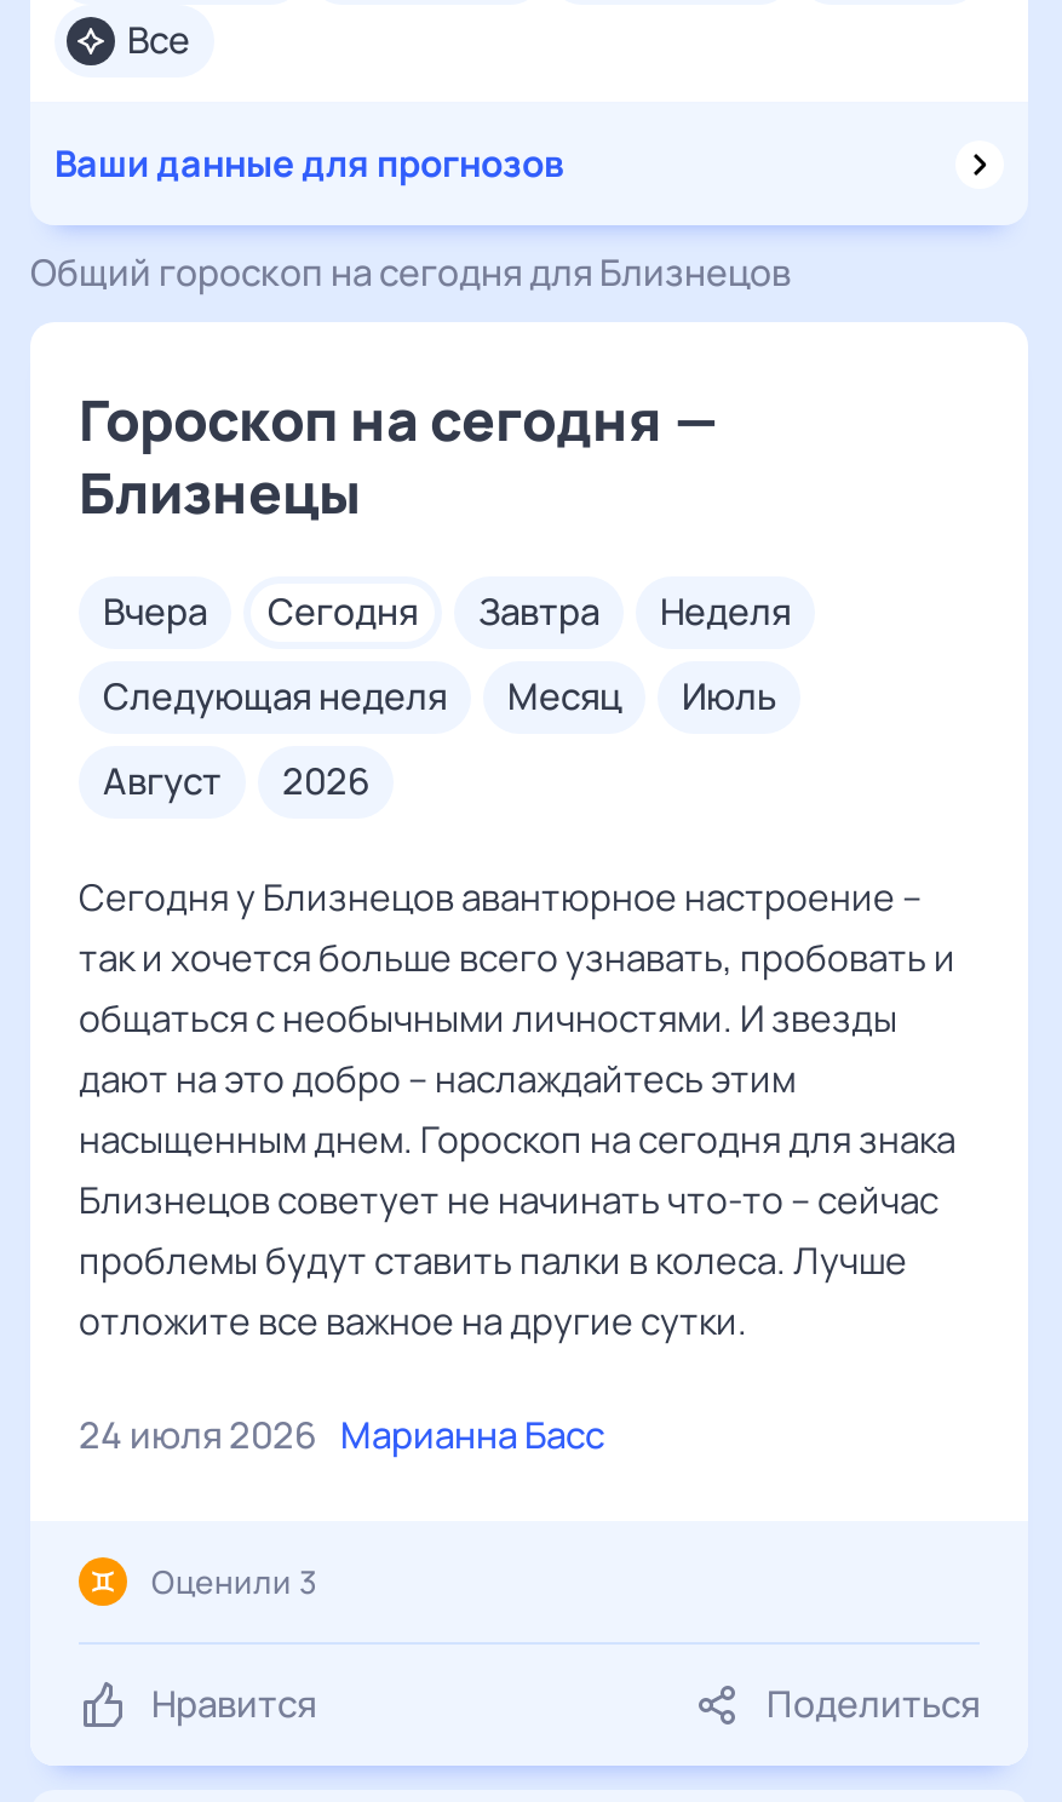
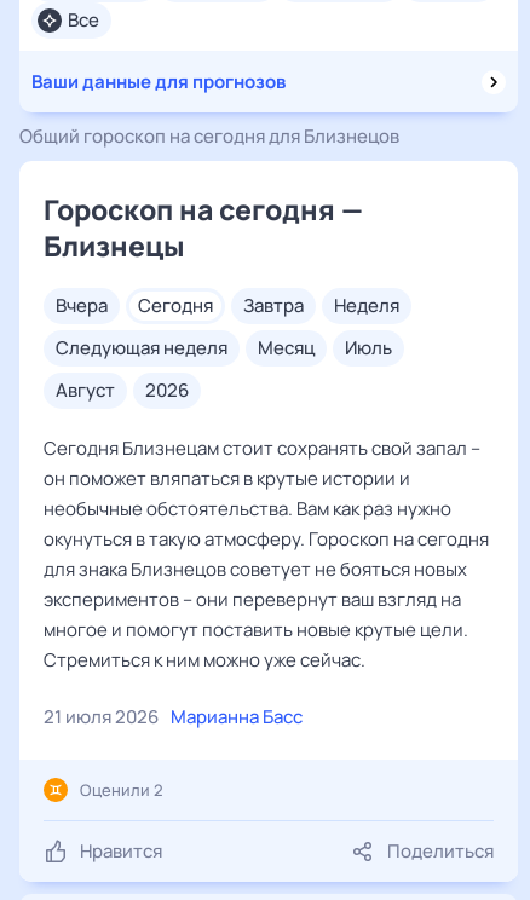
[79,872,955,1347] Сегодня у Близнецов авантюрное настроение – | так и хочется больше всего узнавать, пробовать и | общаться с необычными личностями. И звезды | дают на это добро – наслаждайтесь этим | насыщенным днем. Гороскоп на сегодня для знака | Близнецов советует не начинать что-то – сейчас | проблемы будут ставить палки в колеса. Лучше | отложите все важное на другие сутки. -> [44,435,489,673] Сегодня Близнецам стоит сохранять свой запал – | он поможет вляпаться в крутые истории и | необычные обстоятельства. Вам как раз нужно | окунуться в такую атмосферу. Гороскоп на сегодня | для знака Близнецов советует не бояться новых | экспериментов – они перевернут ваш взгляд на | многое и помогут поставить новые крутые цели. | Стремиться к ним можно уже сейчас.
[79,1410,604,1460] 24 июля 2026 Марианна Басс -> [44,704,303,729] 21 июля 2026 Марианна Басс
[151,1560,316,1603] Оценили 3 -> [80,779,163,801] Оценили 2

